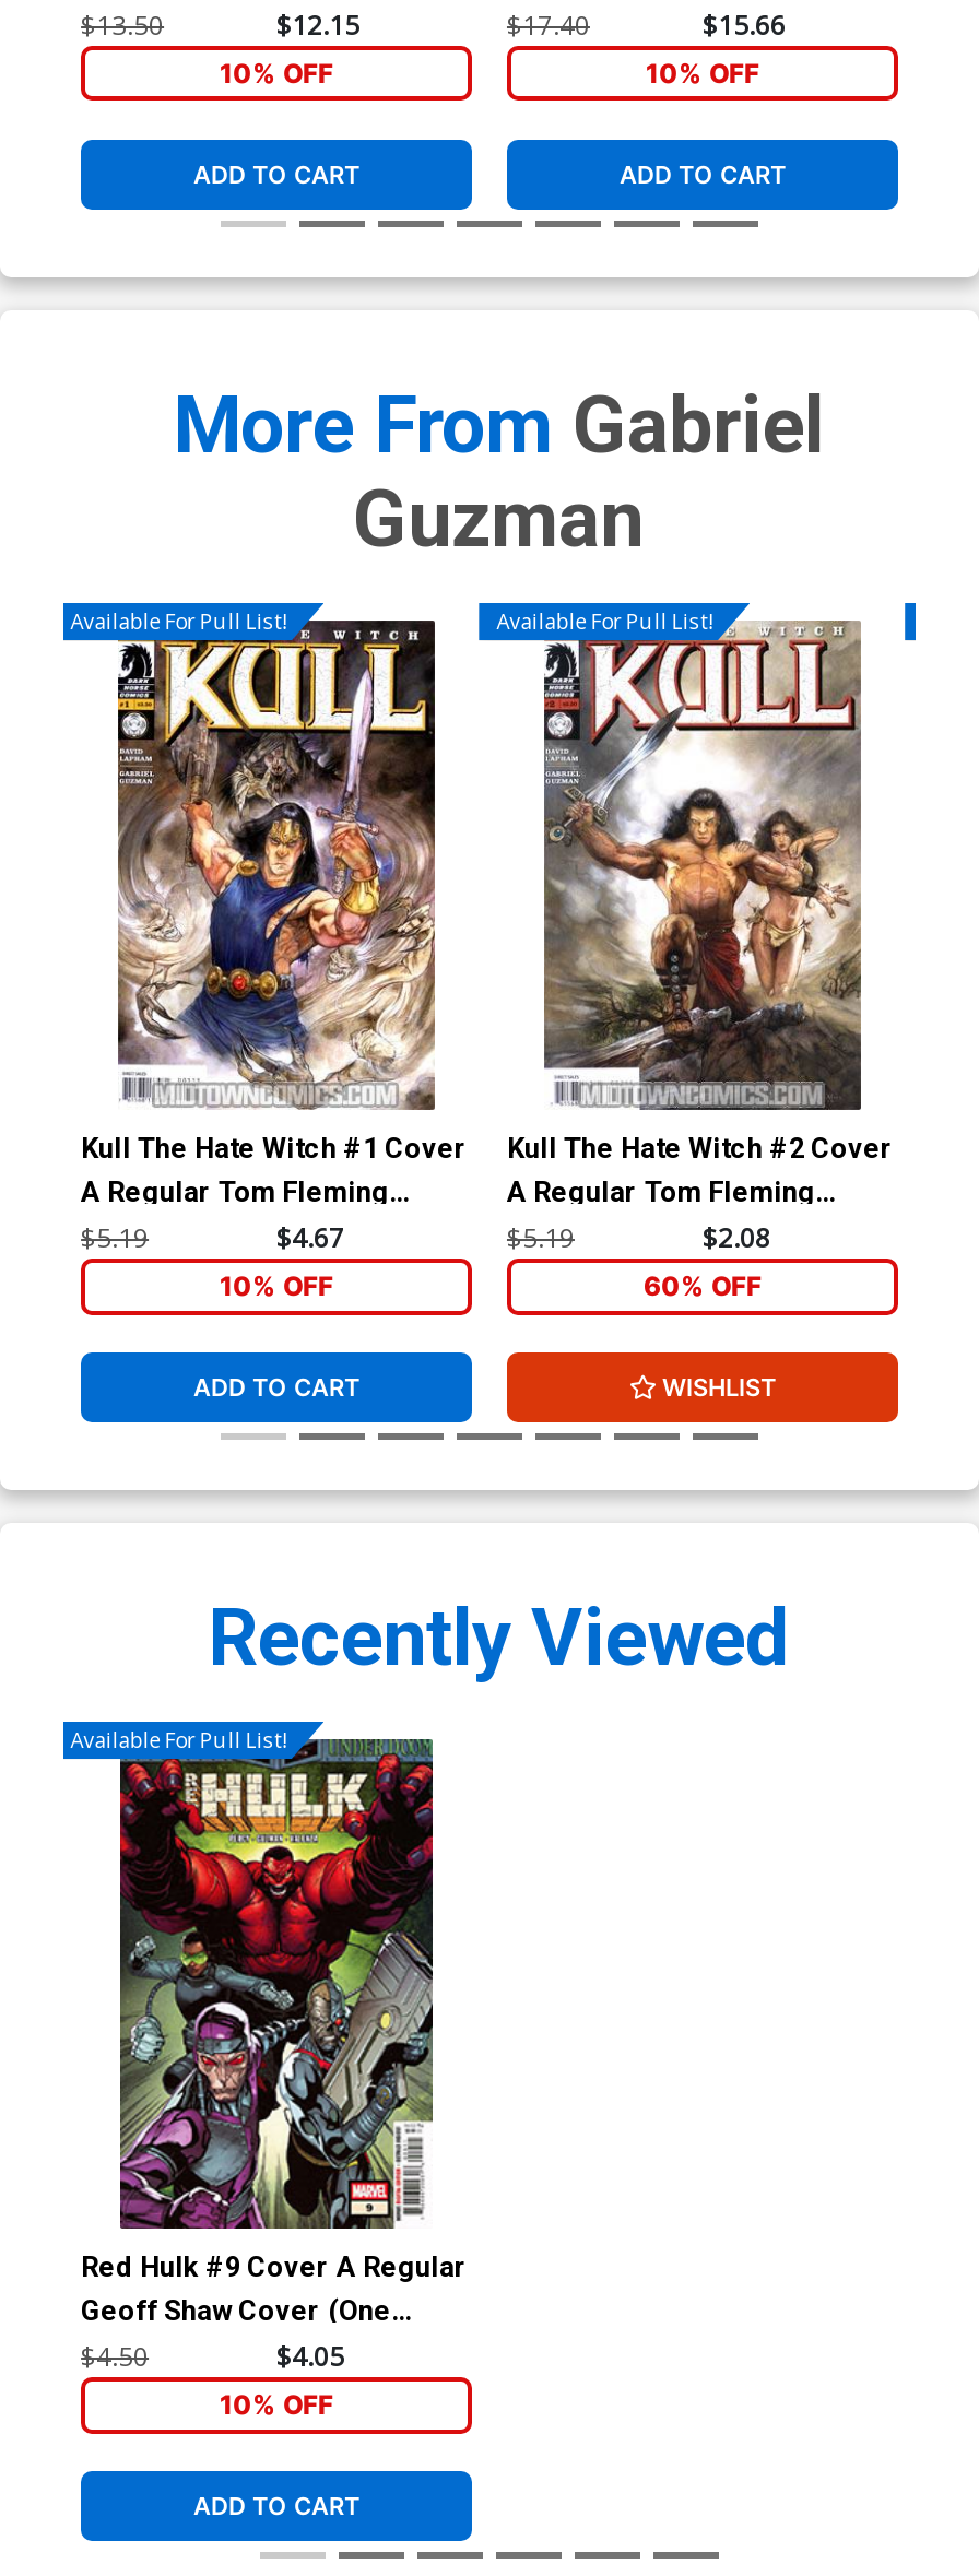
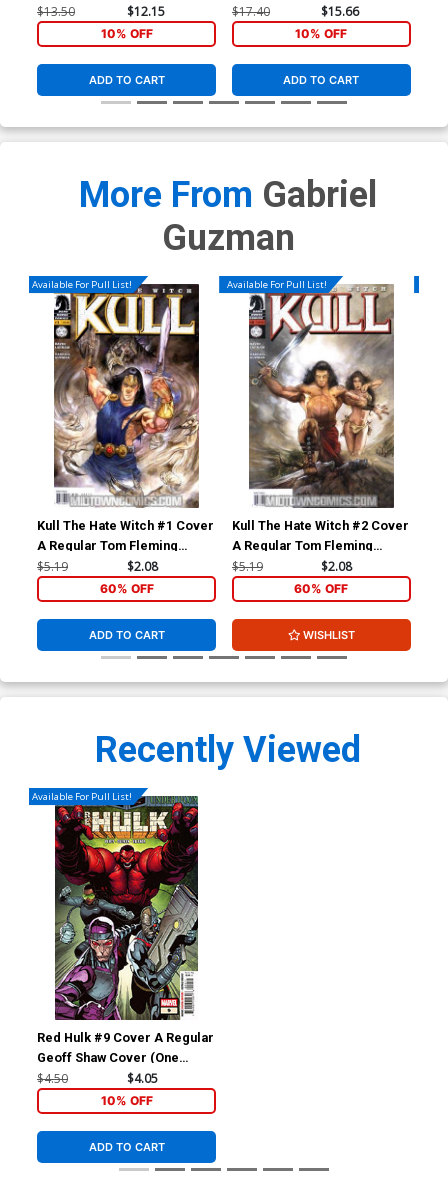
[276,1220,344,1257] $4.67 -> [126,558,157,575] $2.08
[220,1269,333,1302] 10% OFF -> [99,581,153,596] 60% OFF

